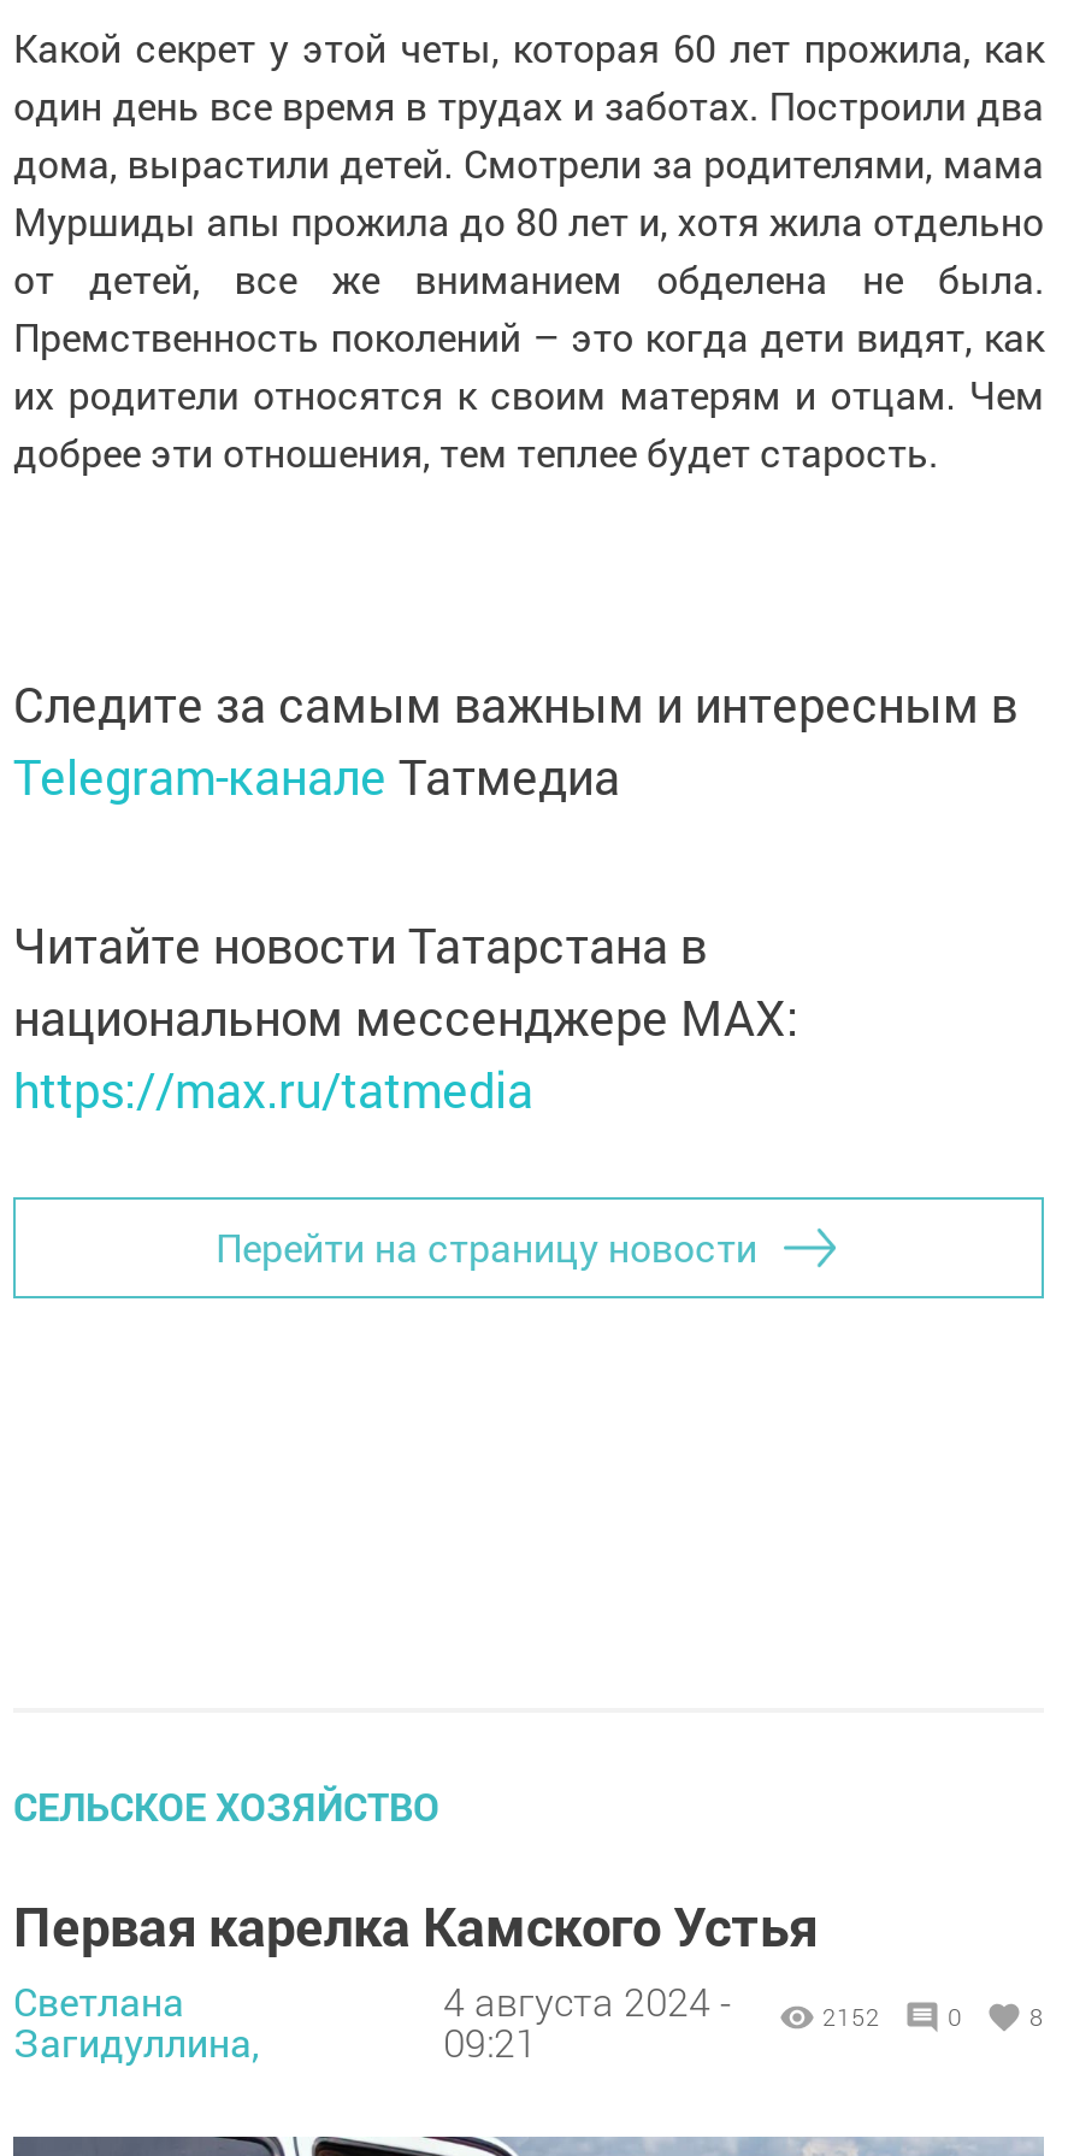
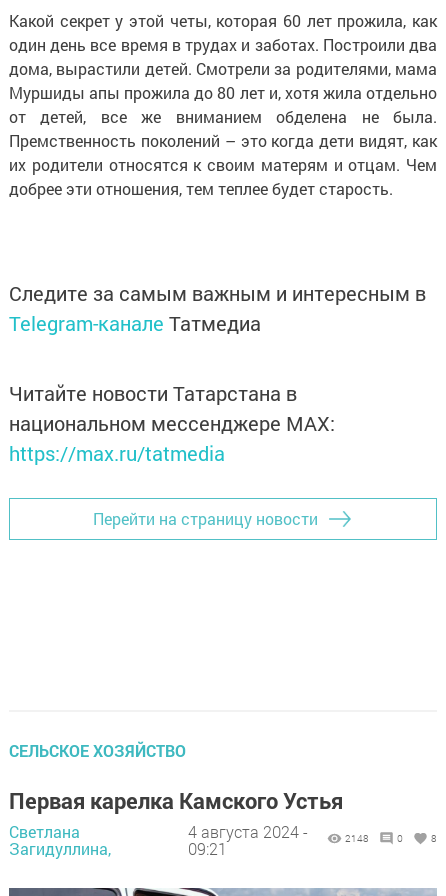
[822,2002,880,2033] 2152 -> [345,832,369,845] 2148

